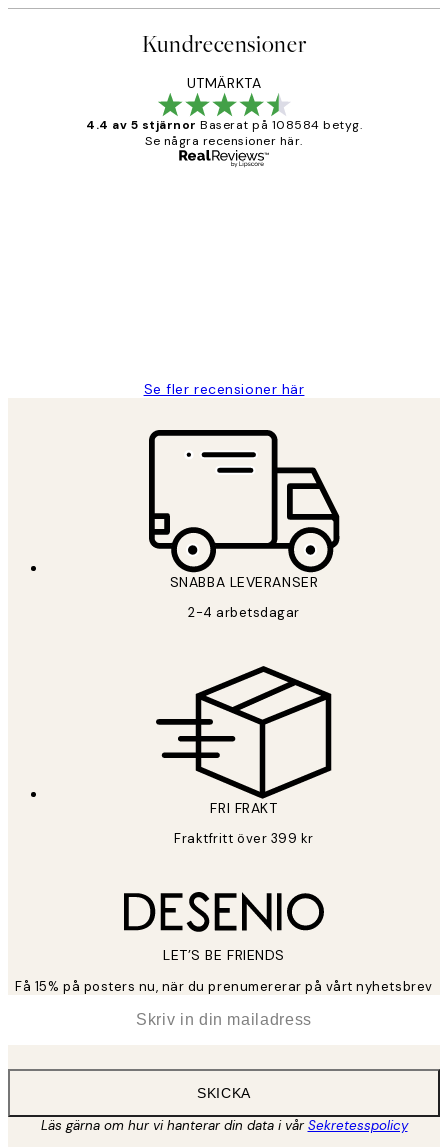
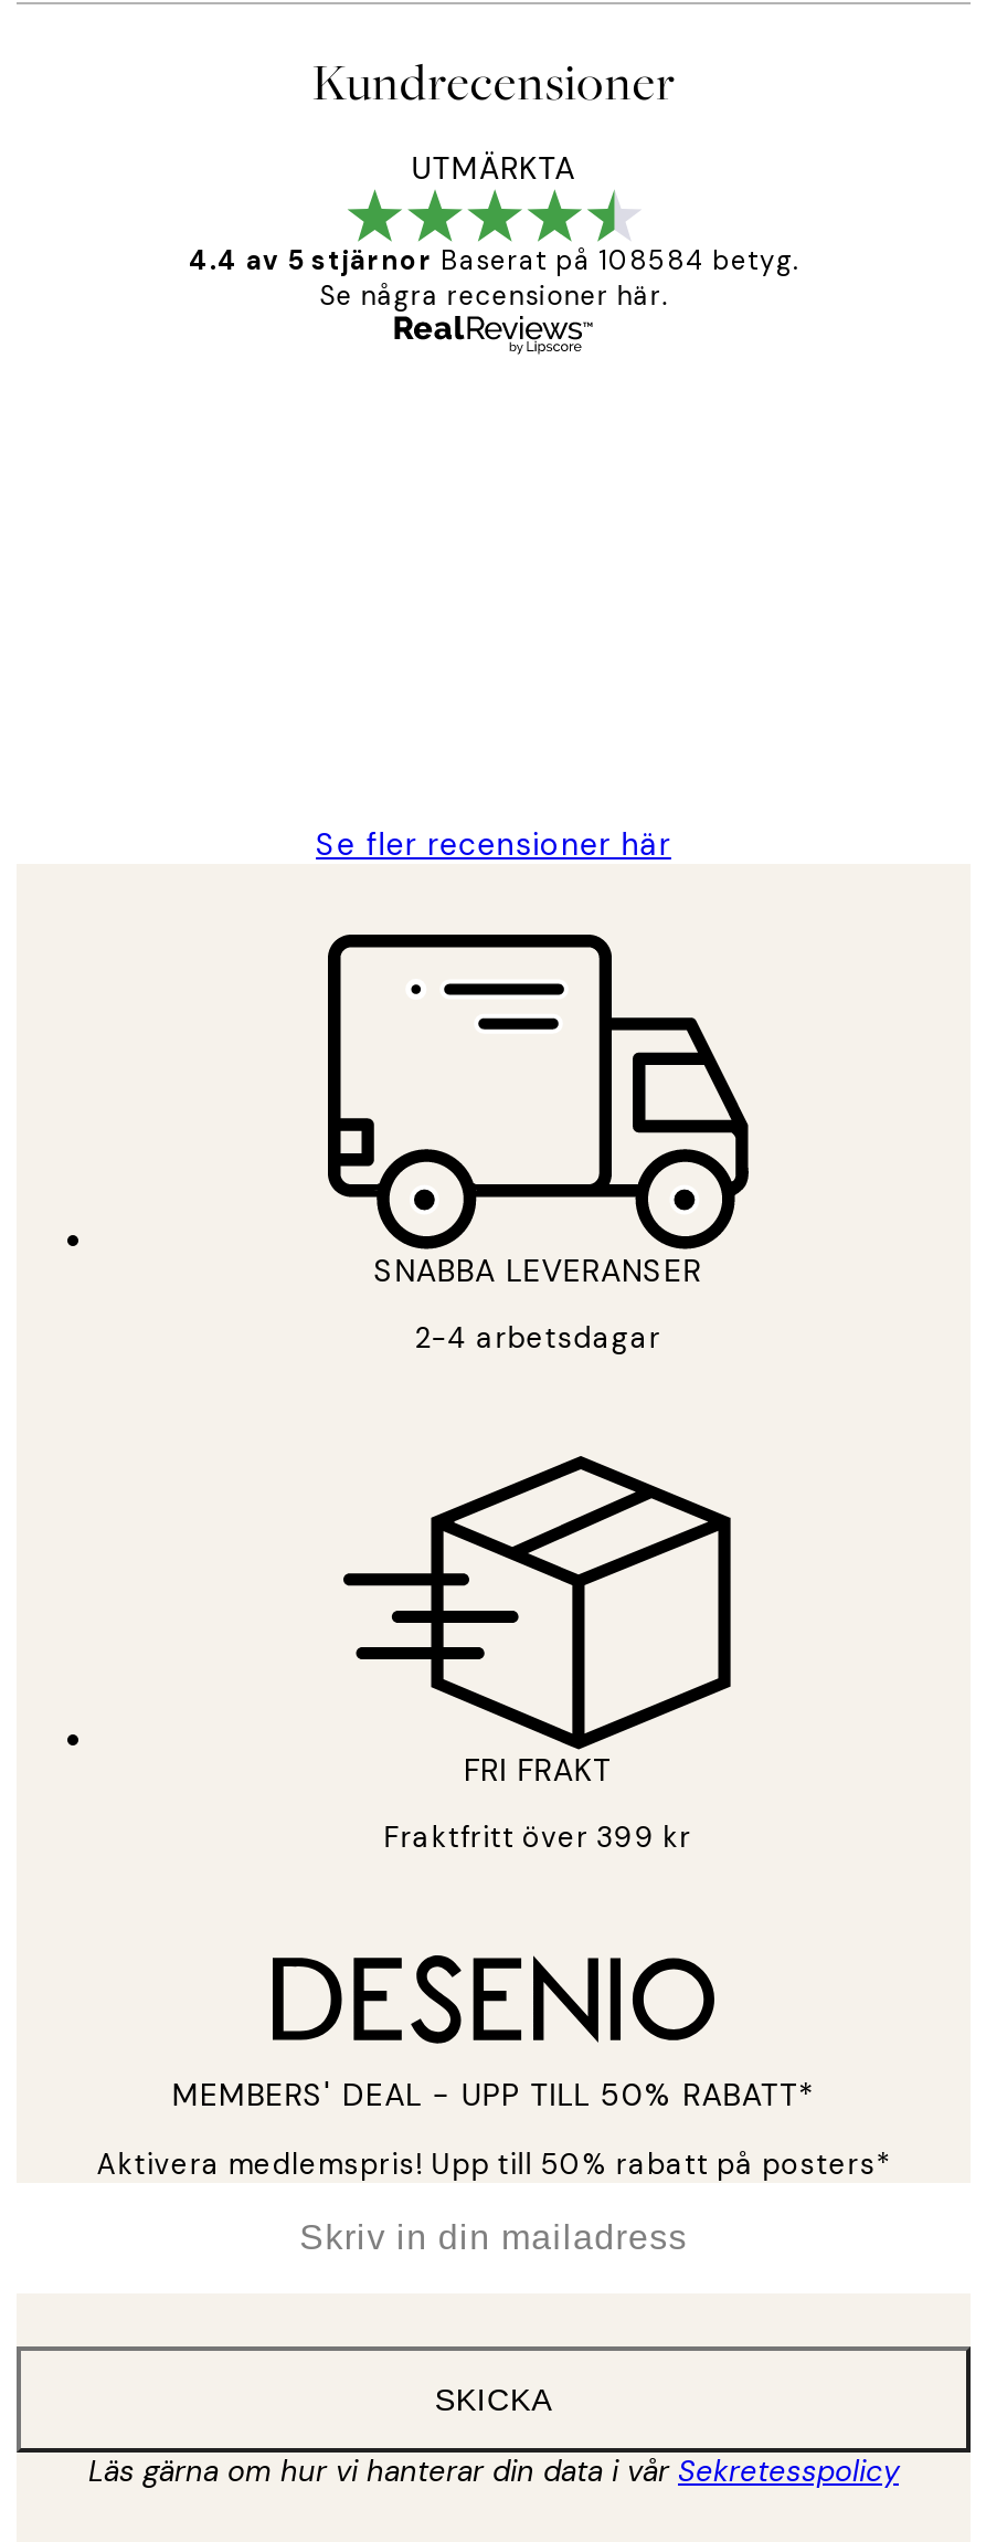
[163,946,285,964] LET’S BE FRIENDS -> [172,2075,815,2115] MEMBERS' DEAL - UPP TILL 50% RABATT*
[15,978,433,995] Få 15% på posters nu, när du prenumererar på vårt nyhetsbrev -> [97,2146,891,2183] Aktivera medlemspris! Upp till 50% rabatt på posters*

